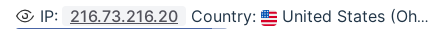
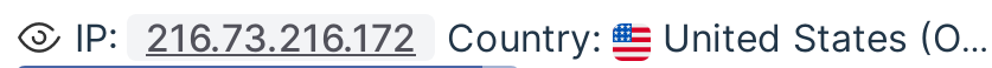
[40,6,178,26] IP: 216.73.216.20 -> [75,14,416,61] IP: 216.73.216.172

